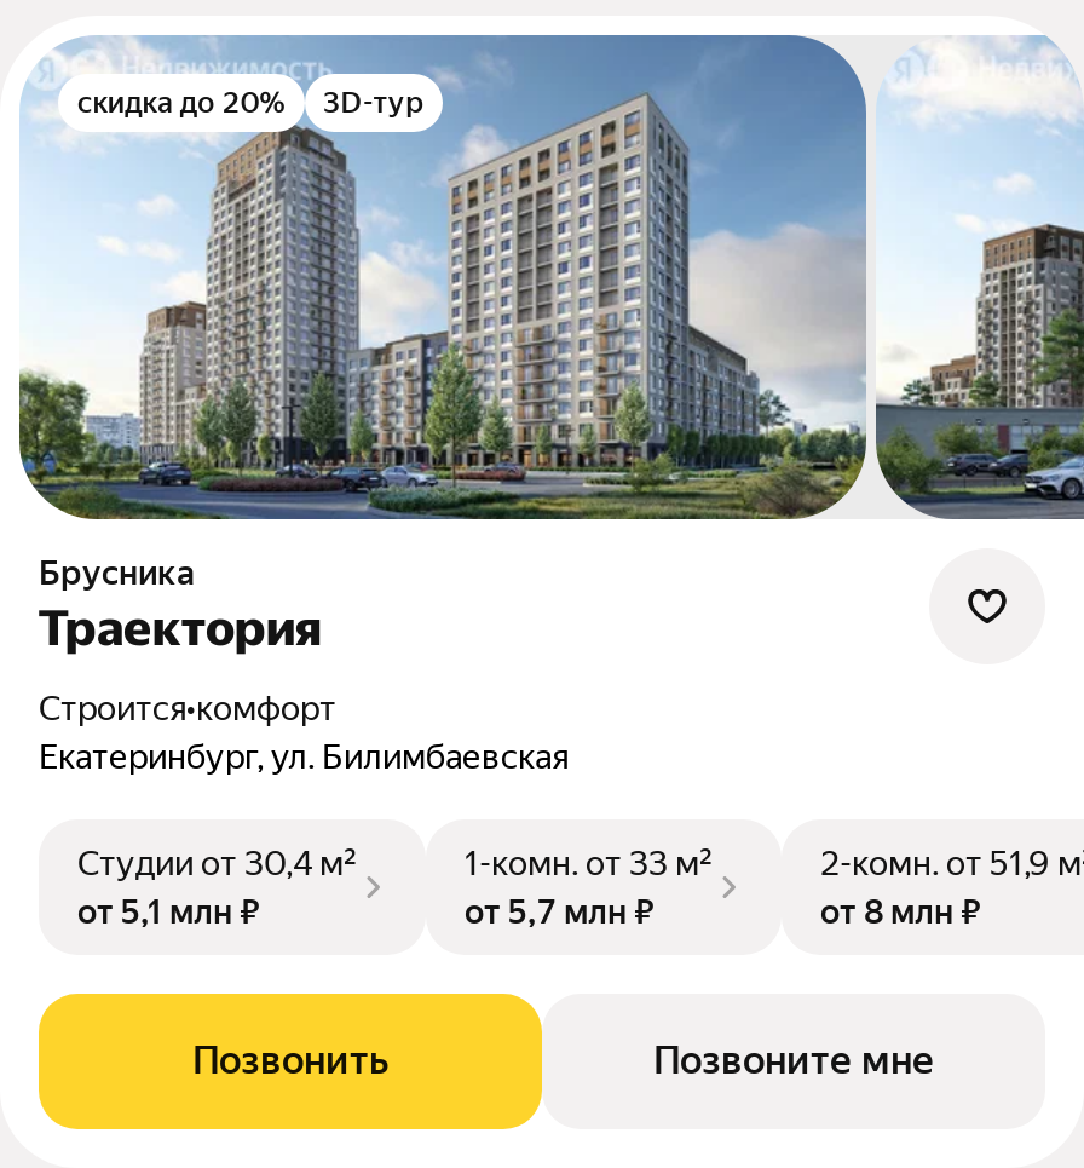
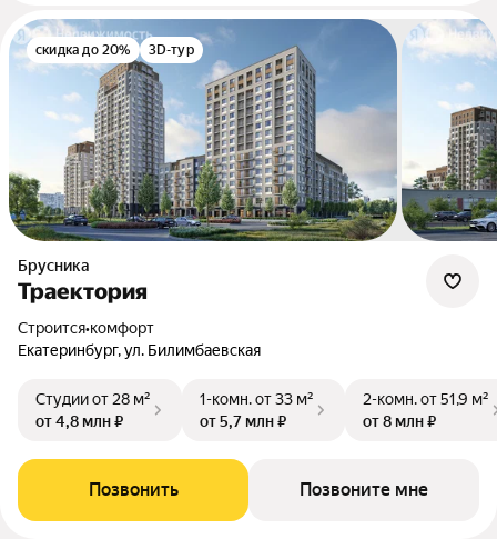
[77,844,358,883] Студии от 30,4 м² -> [35,390,151,408] Студии от 28 м²
[77,893,259,931] от 5,1 млн ₽ -> [35,413,123,430] от 4,8 млн ₽

